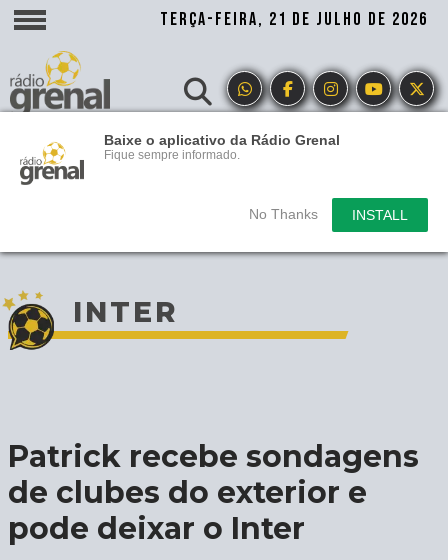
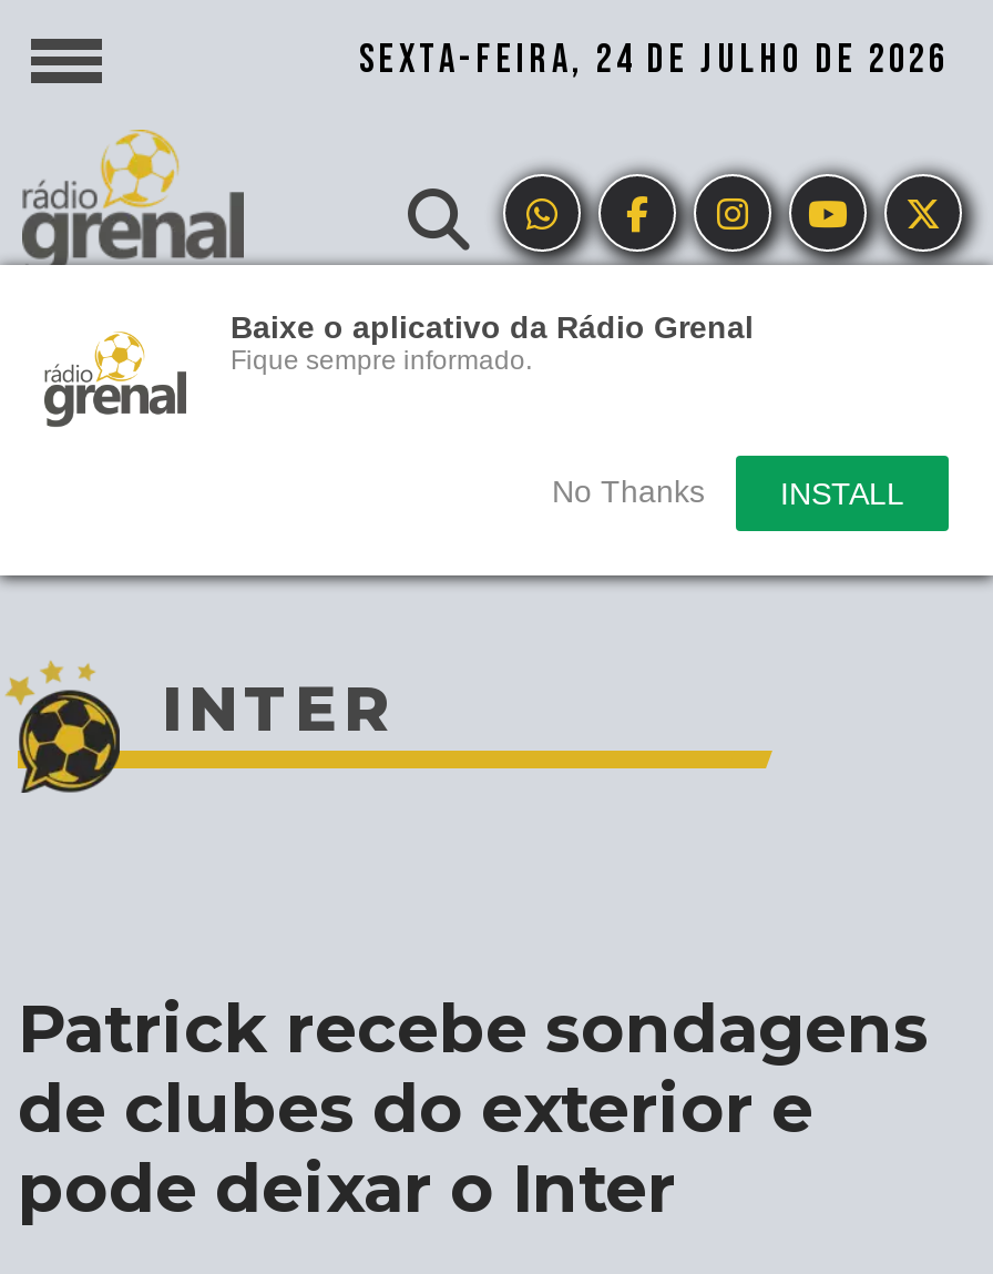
[160,9,428,30] TERÇA-FEIRA, 21 DE JULHO DE 2026 -> [359,37,949,83] SEXTA-FEIRA, 24 DE JULHO DE 2026

